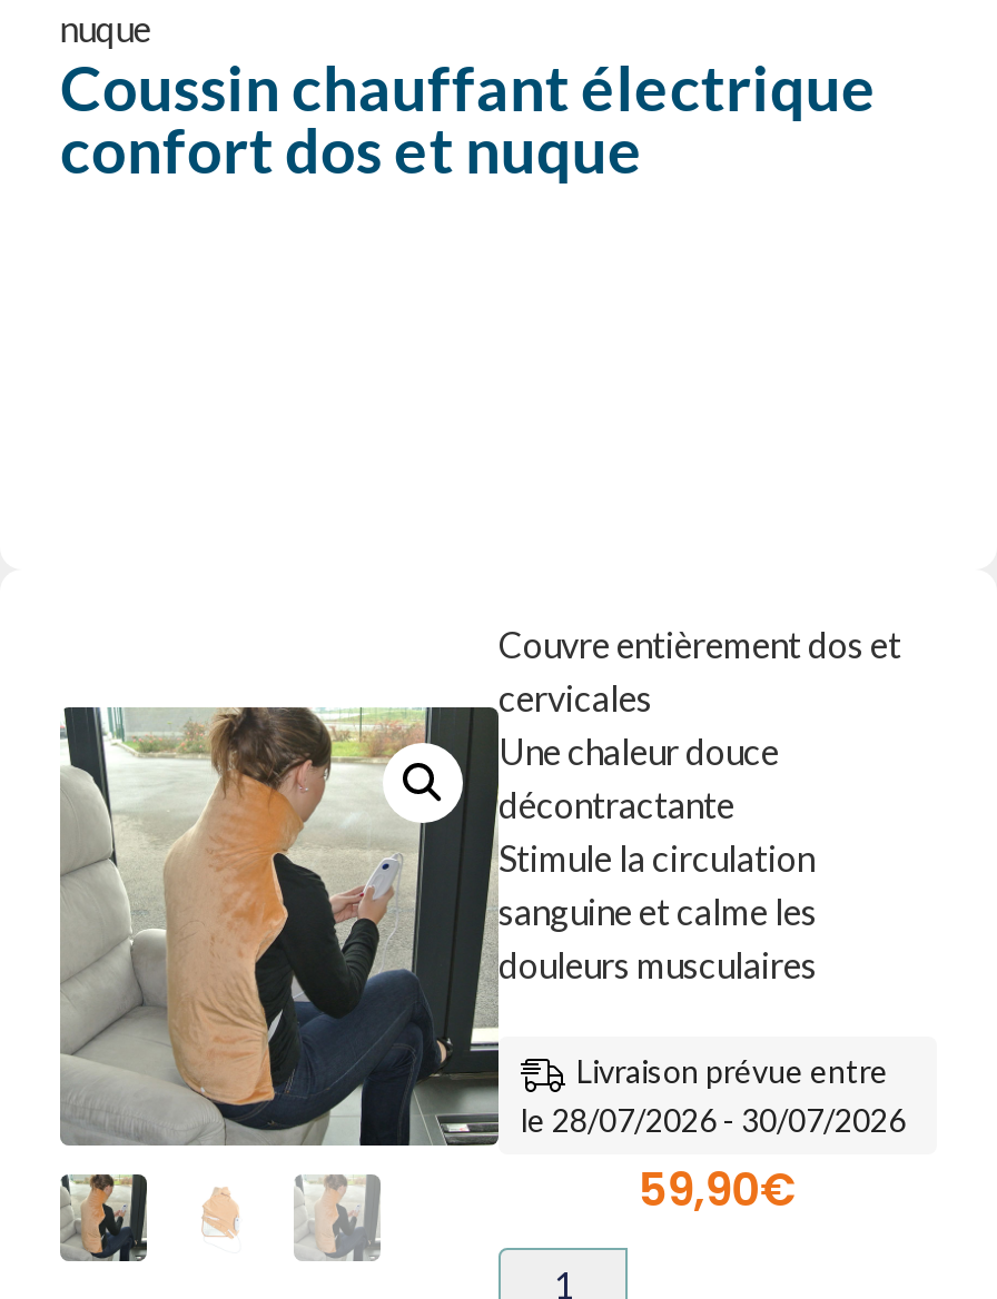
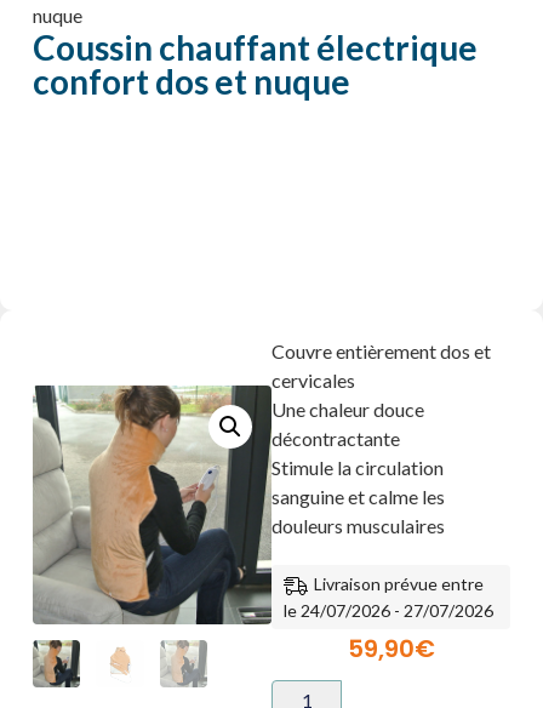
[521,1101,906,1139] le 28/07/2026 - 30/07/2026 -> [284,600,493,621] le 24/07/2026 - 27/07/2026

